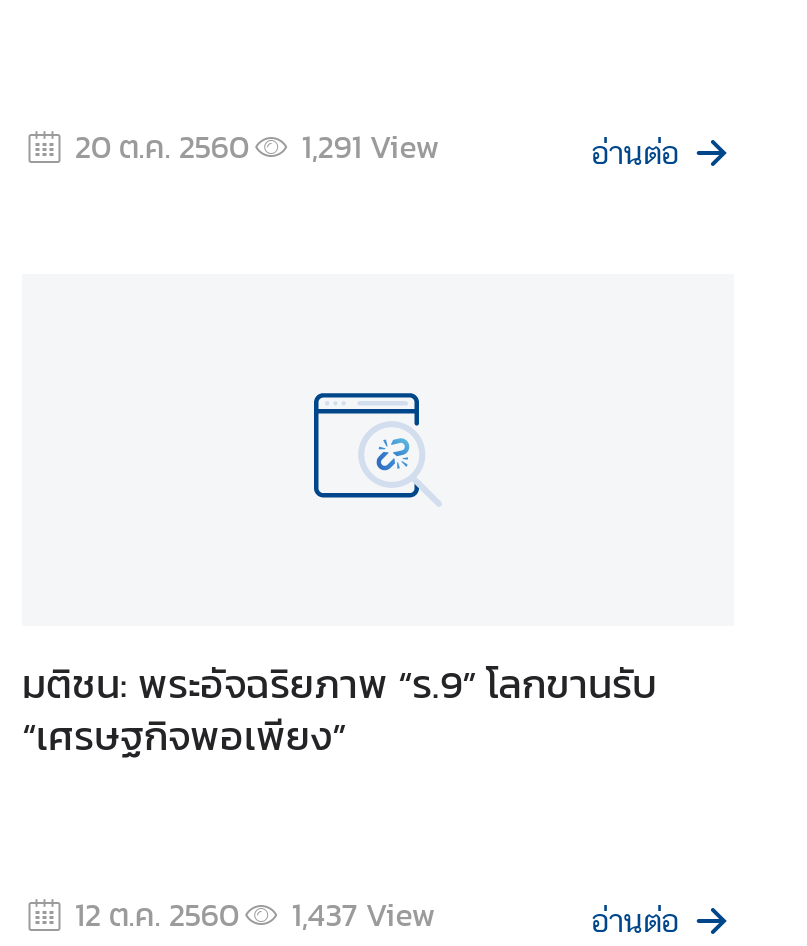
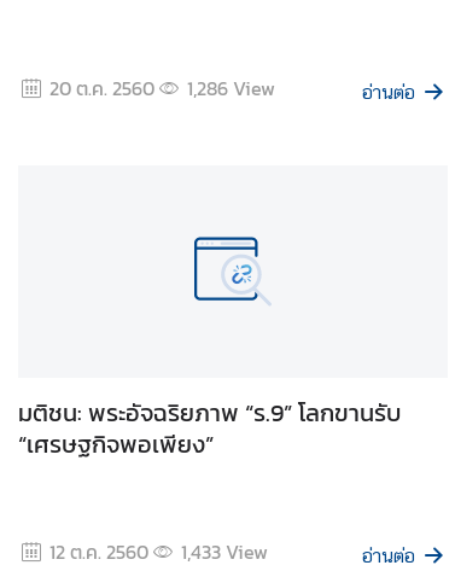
[302,121,440,169] 1,291 View -> [187,73,275,102] 1,286 View
[292,889,436,937] 1,437 View -> [181,537,268,566] 1,433 View

